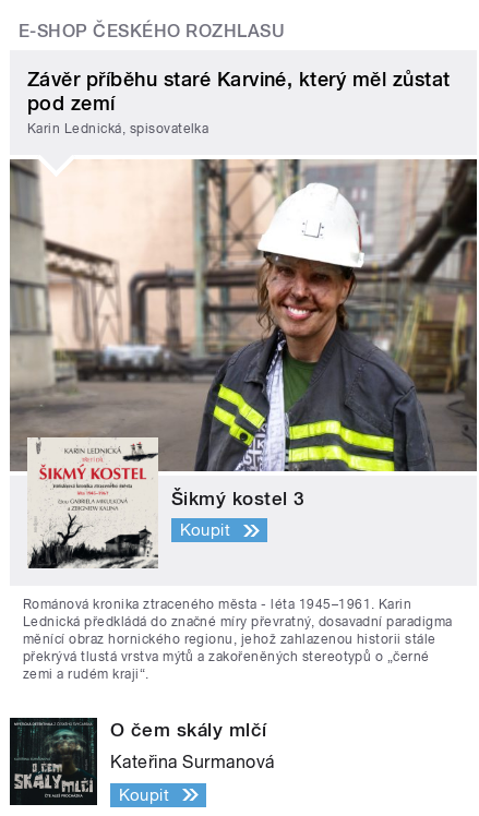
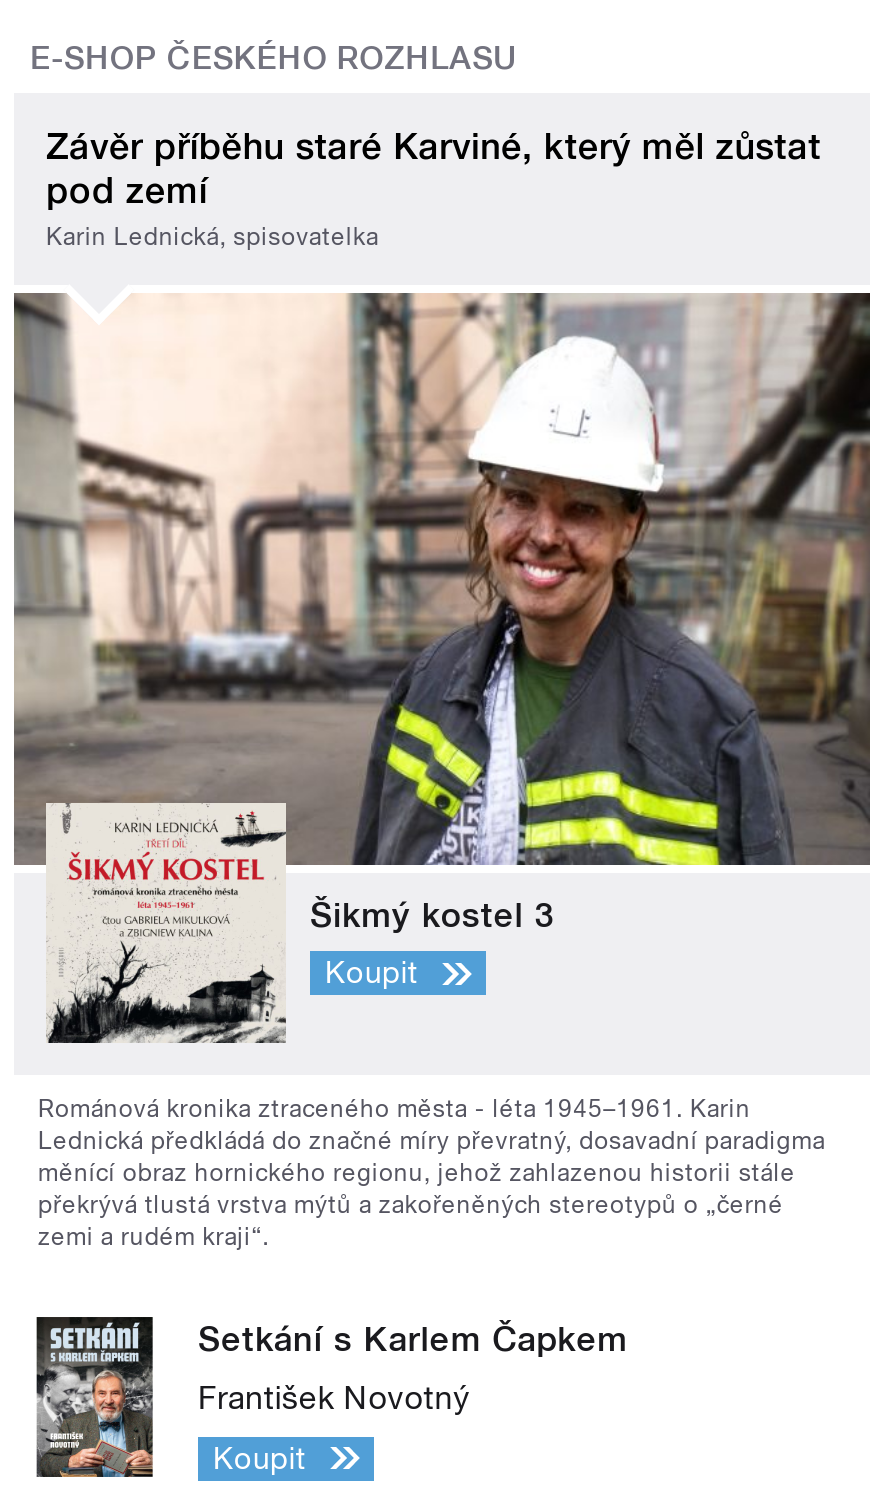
[9,717,267,806] [image] | O čem skály mlčí -> [14,1317,628,1479] [image] | Setkání s Karlem Čapkem
[110,751,275,772] Kateřina Surmanová -> [198,1378,470,1416] František Novotný

